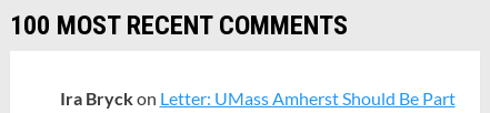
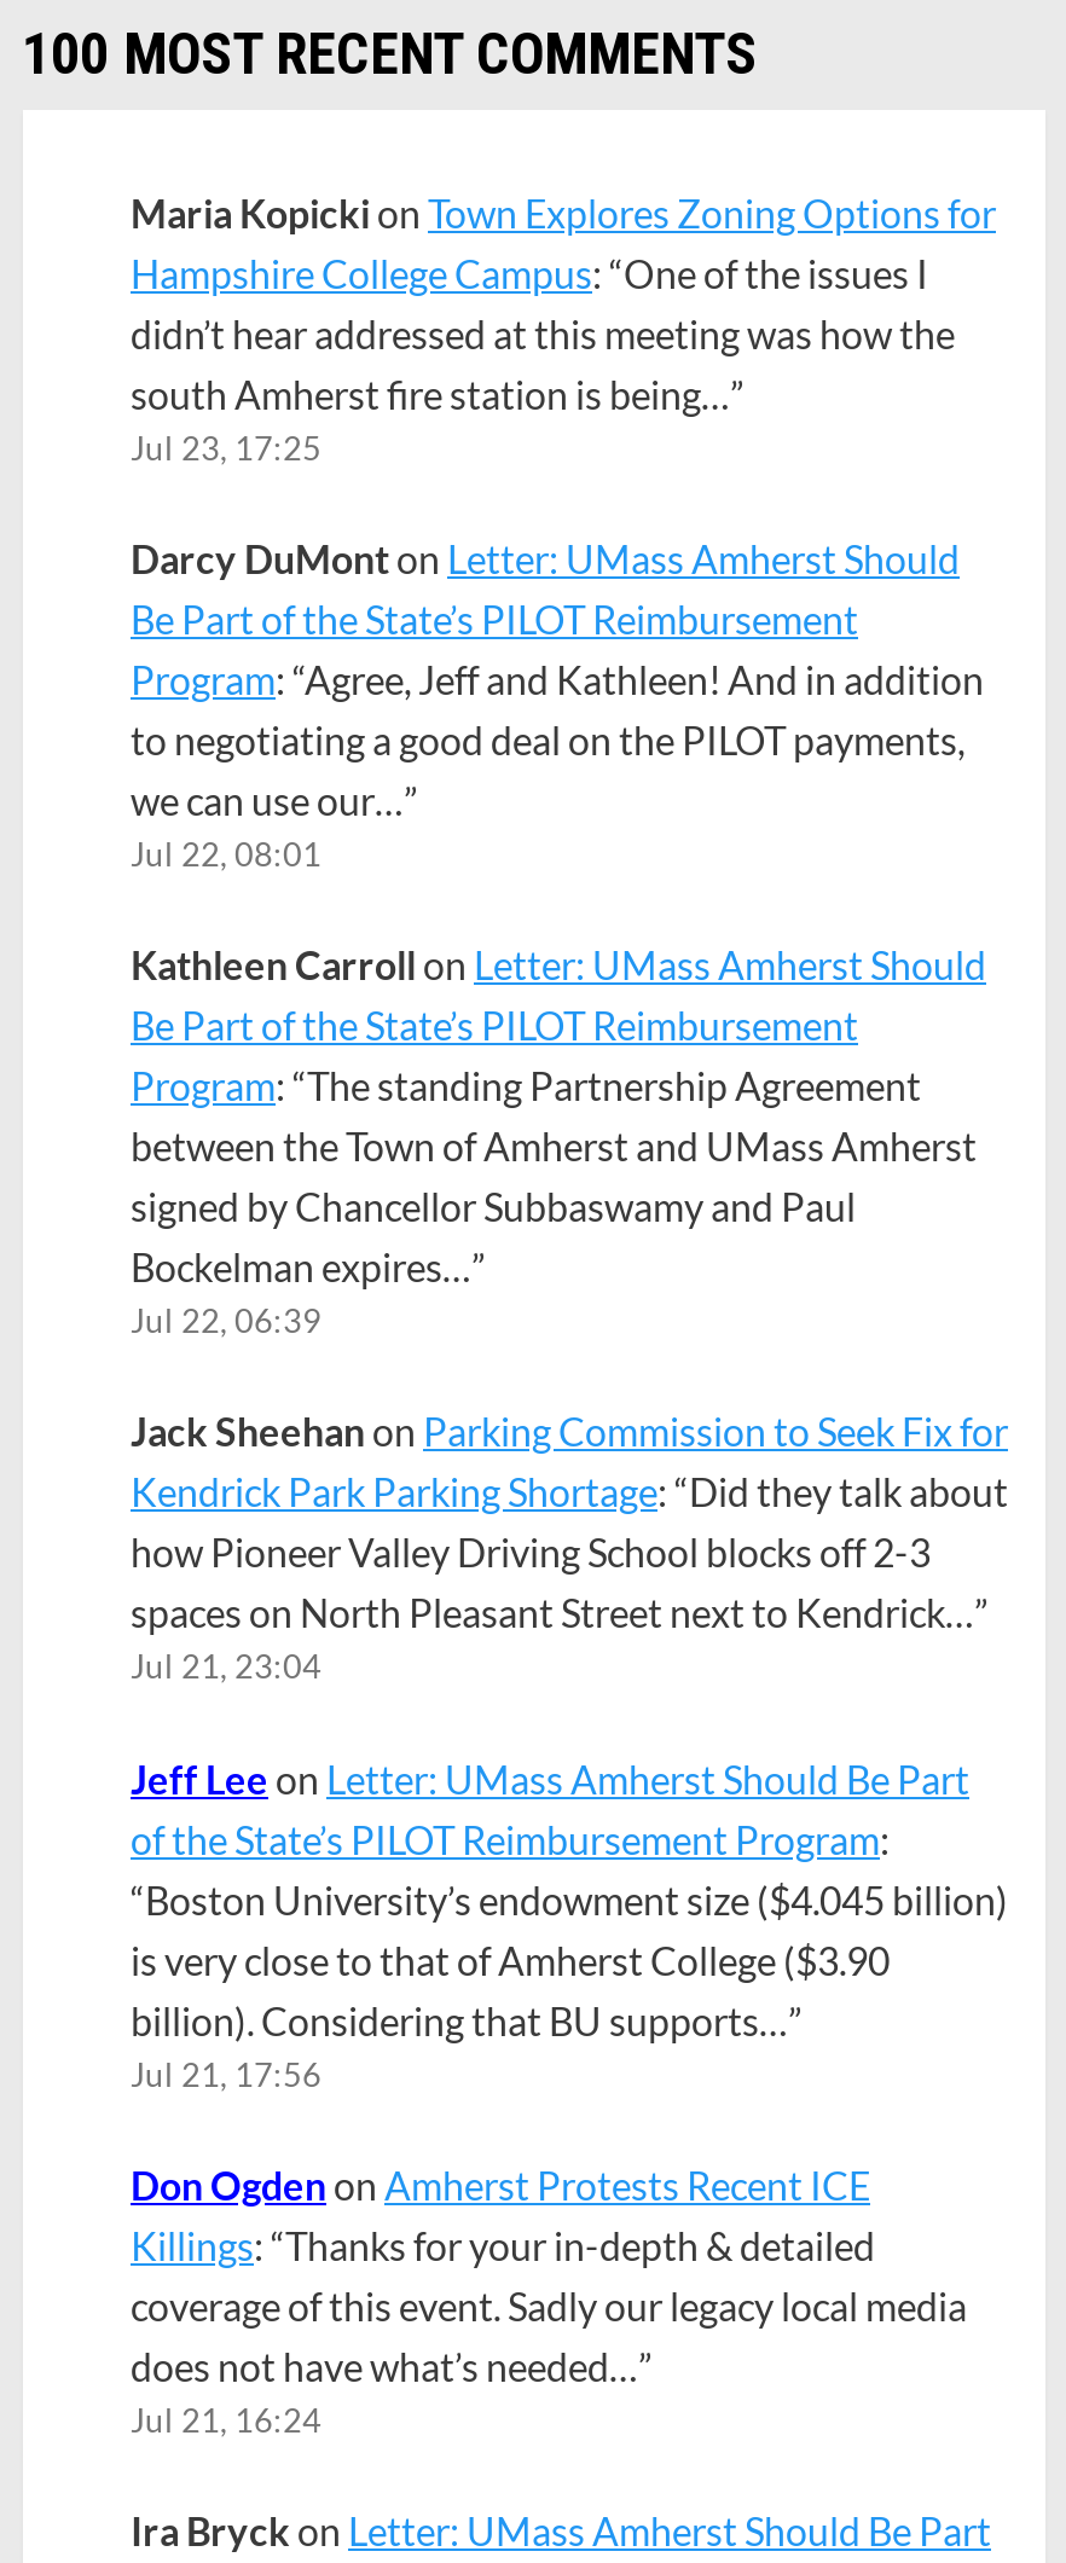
none -> [131,189,1008,2439] Maria Kopicki on Town Explores Zoning Options for | Hampshire College Campus: “One of the issues I | didn’t hear addressed at this meeting was how the | south Amherst fire station is being…” | Jul 23, 17:25 | Darcy DuMont on Letter: UMass Amherst Should | Be Part of the State’s PILOT Reimbursement | Program: “Agree, Jeff and Kathleen! And in addition | to negotiating a good deal on the PILOT payments, | we can use our…” | Jul 22, 08:01 | Kathleen Carroll on Letter: UMass Amherst Should | Be Part of the State’s PILOT Reimbursement | Program: “The standing Partnership Agreement | between the Town of Amherst and UMass Amherst | signed by Chancellor Subbaswamy and Paul | Bockelman expires…” | Jul 22, 06:39 | Jack Sheehan on Parking Commission to Seek Fix for | Kendrick Park Parking Shortage: “Did they talk about | how Pioneer Valley Driving School blocks off 2-3 | spaces on North Pleasant Street next to Kendrick…” | Jul 21, 23:04 | Jeff Lee on Letter: UMass Amherst Should Be Part | of the State’s PILOT Reimbursement Program: | “Boston University’s endowment size ($4.045 billion) | is very close to that of Amherst College ($3.90 | billion). Considering that BU supports…” | Jul 21, 17:56 | Don Ogden on Amherst Protests Recent ICE | Killings: “Thanks for your in-depth & detailed | coverage of this event. Sadly our legacy local media | does not have what’s needed…” | Jul 21, 16:24

